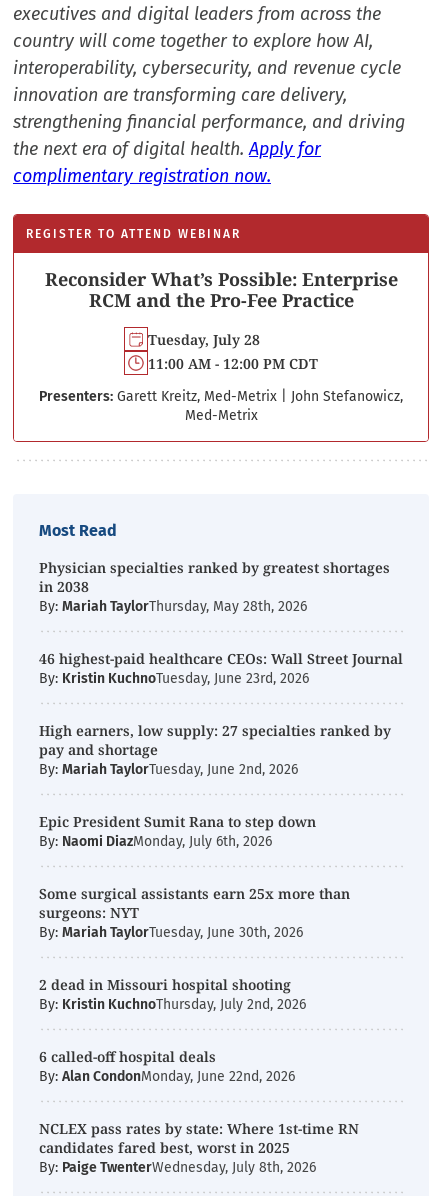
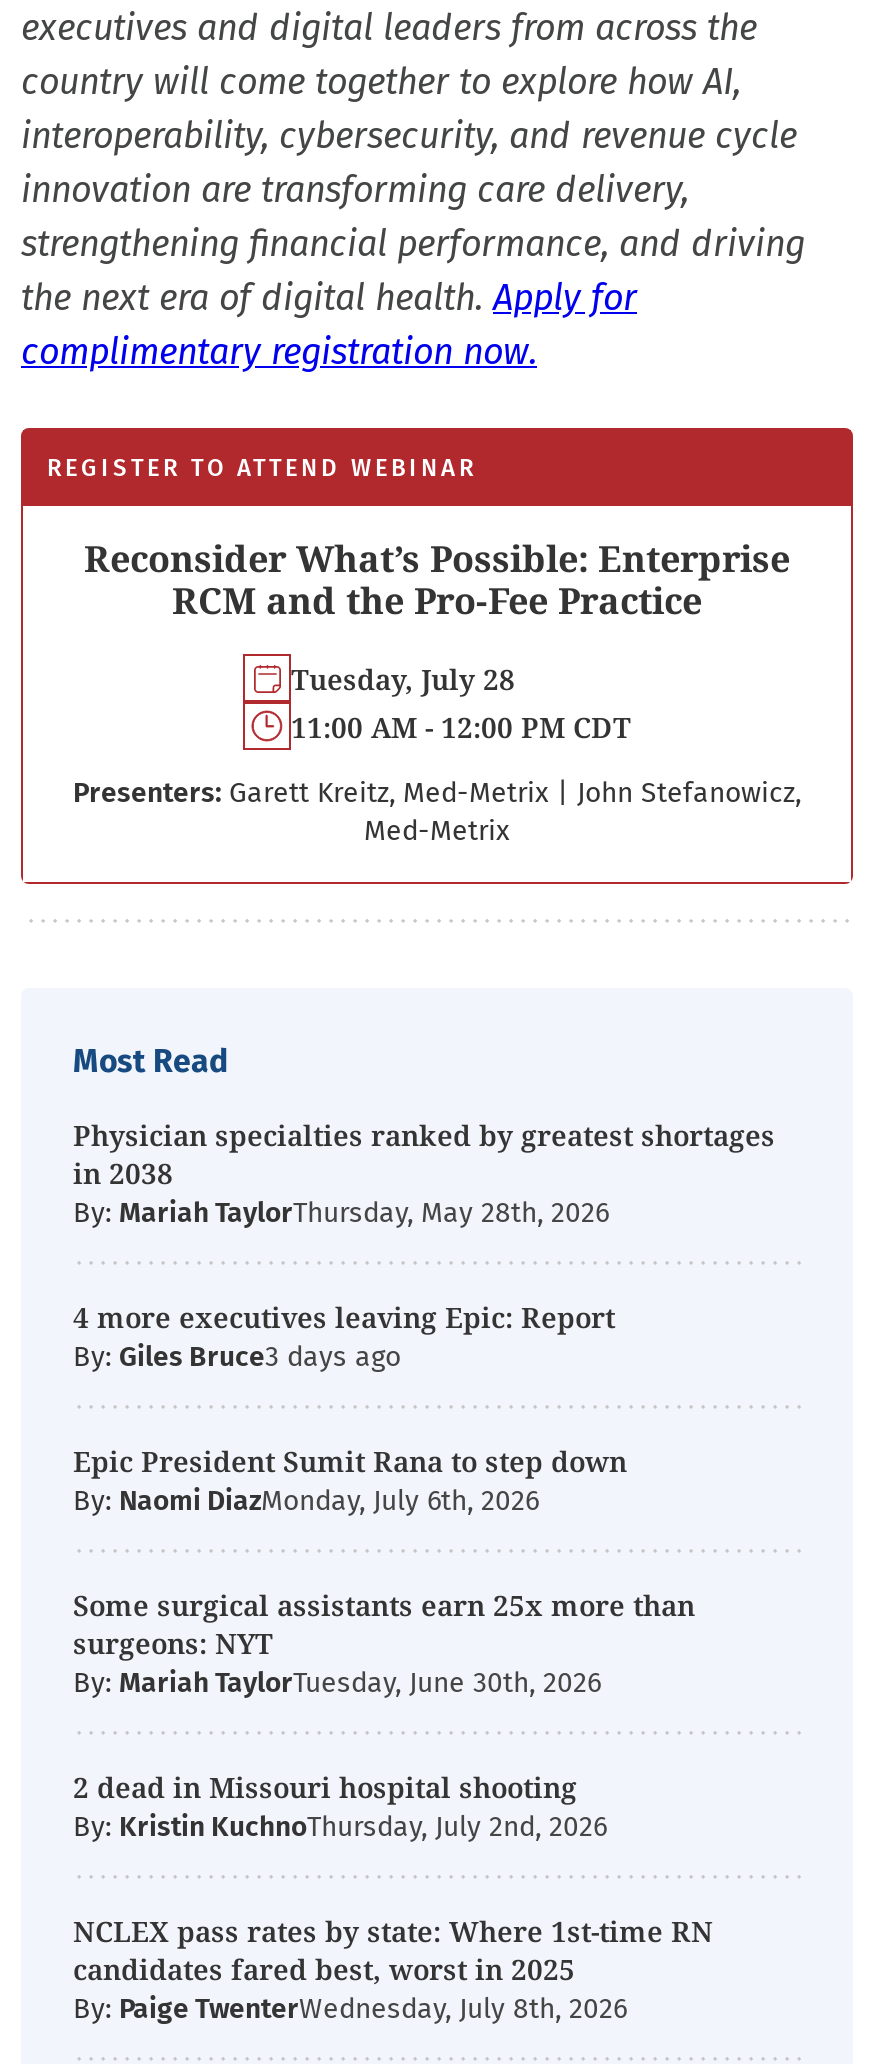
[39,649,403,778] 46 highest-paid healthcare CEOs: Wall Street Journal | By: Kristin KuchnoTuesday, June 23rd, 2026 | High earners, low supply: 27 specialties ranked by | pay and shortage | By: Mariah TaylorTuesday, June 2nd, 2026 -> [73,1298,615,1374] 4 more executives leaving Epic: Report | By: Giles Bruce
[39,1047,295,1085] 6 called-off hospital deals | By: Alan CondonMonday, June 22nd, 2026 -> none

